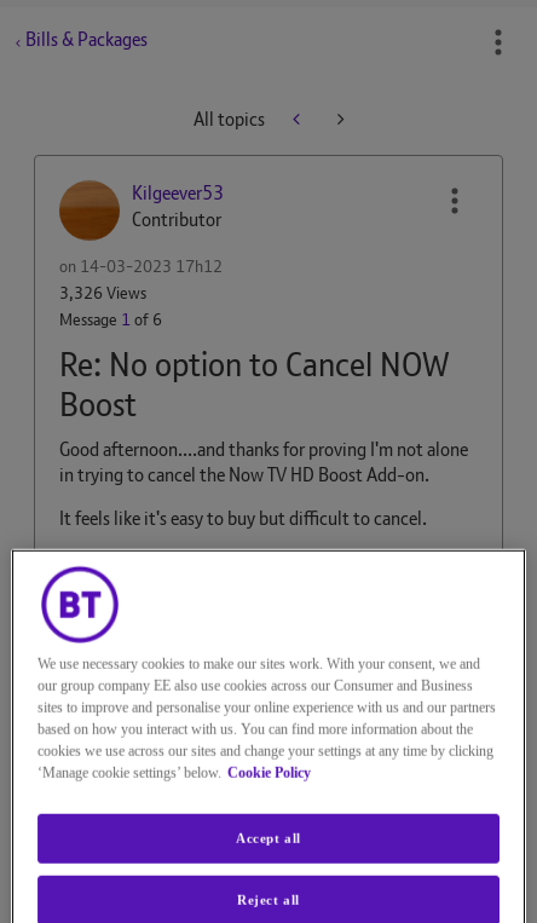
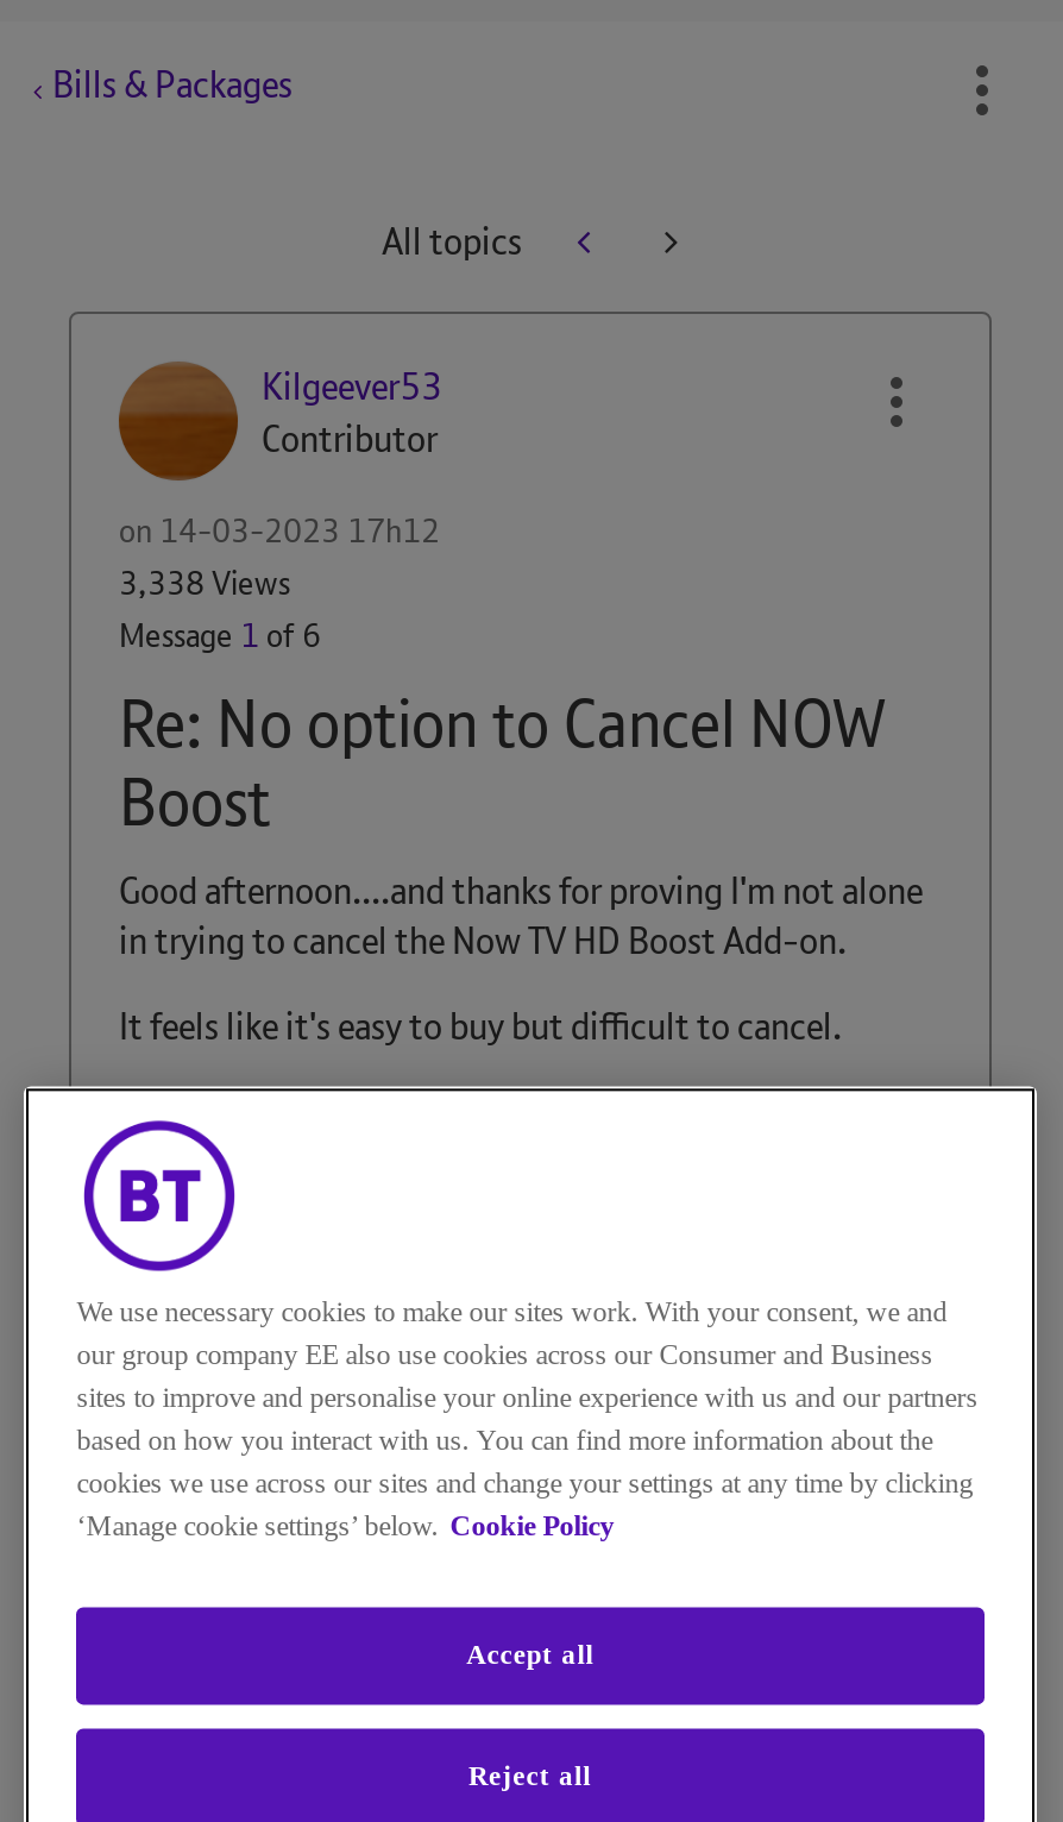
[59,282,146,304] 3,326 Views -> [119,561,290,604] 3,338 Views

